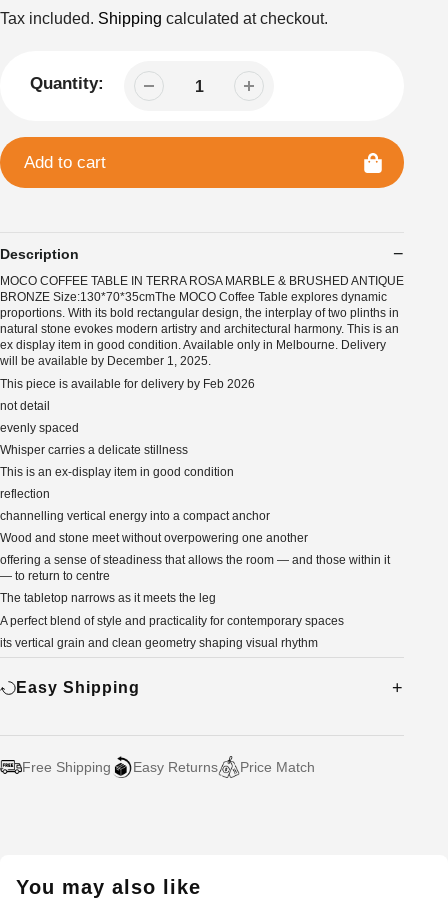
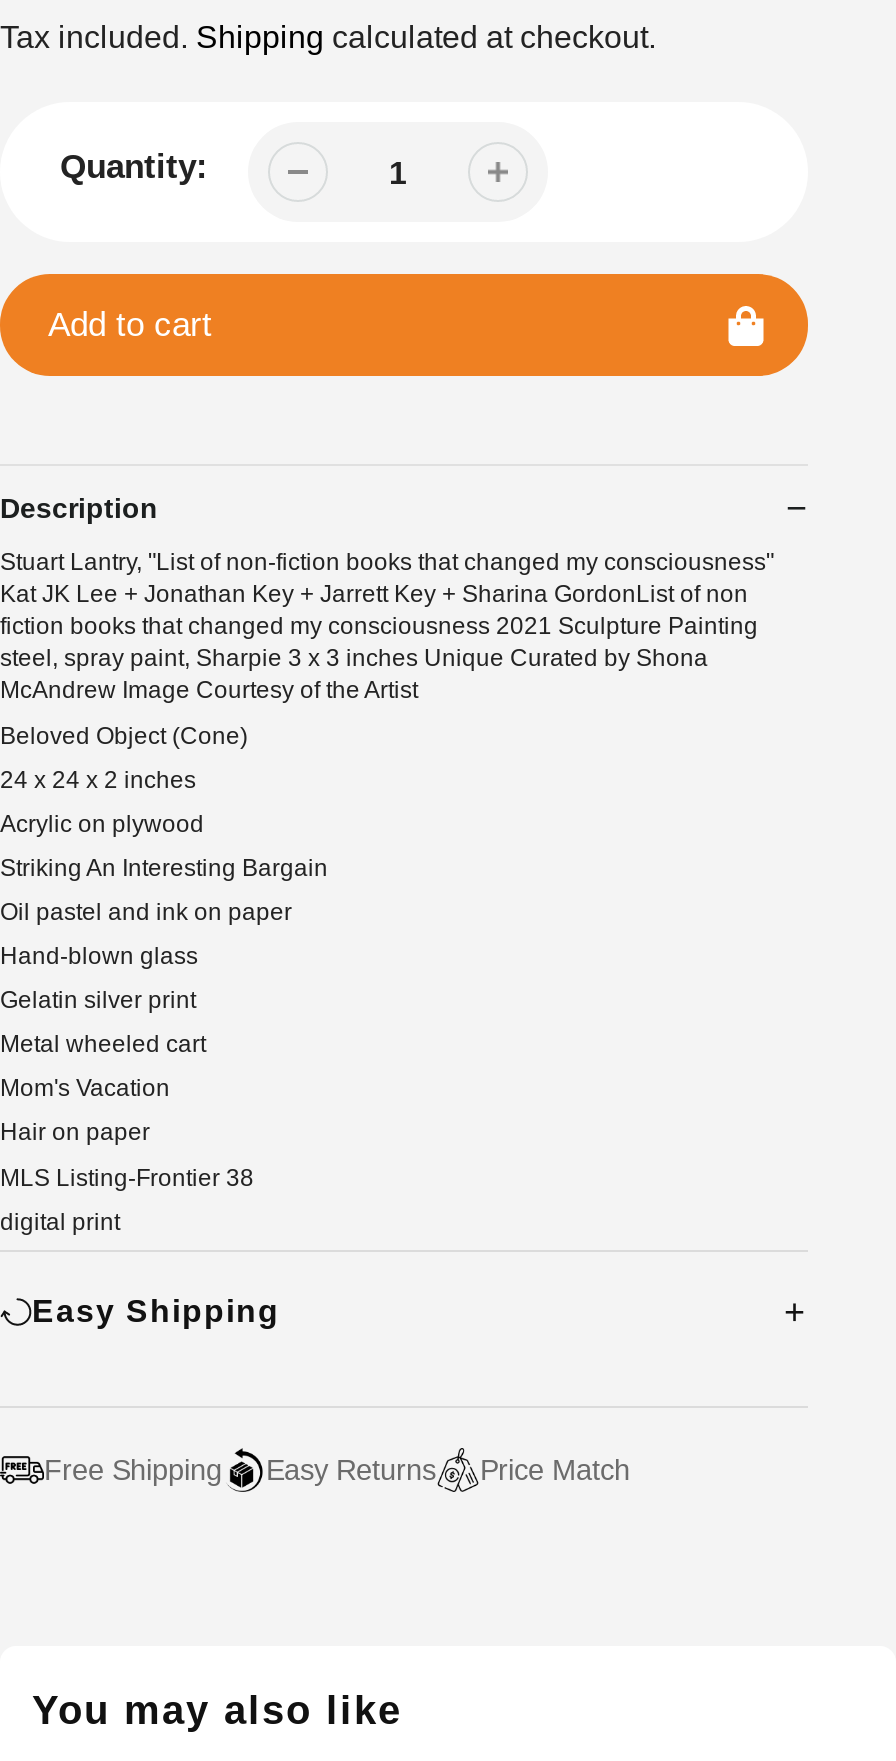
[0,274,404,368] MOCO COFFEE TABLE IN TERRA ROSA MARBLE & BRUSHED ANTIQUE | BRONZE Size:130*70*35cmThe MOCO Coffee Table explores dynamic | proportions. With its bold rectangular design, the interplay of two plinths in | natural stone evokes modern artistry and architectural harmony. This is an | ex display item in good condition. Available only in Melbourne. Delivery | will be available by December 1, 2025. -> [0,549,774,705] Stuart Lantry, "List of non-fiction books that changed my consciousness" | Kat JK Lee + Jonathan Key + Jarrett Key + Sharina GordonList of non | fiction books that changed my consciousness 2021 Sculpture Painting | steel, spray paint, Sharpie 3 x 3 inches Unique Curated by Shona | McAndrew Image Courtesy of the Artist
[0,376,255,390] This piece is available for delivery by Feb 2026 -> [0,721,248,749] Beloved Object (Cone)
[0,399,50,413] not detail -> [0,765,196,793] 24 x 24 x 2 inches
[0,421,79,435] evenly spaced -> [0,809,204,837] Acrylic on plywood
[0,443,188,457] Whisper carries a delicate stillness -> [0,854,328,882] Striking An Interesting Bargain
[0,465,234,479] This is an ex-display item in good condition -> [0,898,292,926] Oil pastel and ink on paper
[0,487,50,501] reflection -> [0,942,198,970] Hand-blown glass
[0,509,270,523] channelling vertical energy into a compact anchor -> [0,986,196,1014] Gelatin silver print
[0,531,308,545] Wood and stone meet without overpowering one another -> [0,1031,206,1059] Metal wheeled cart
[0,553,390,583] offering a sense of steadiness that allows the room — and those within it | — to return to centre -> [0,1075,170,1103] Mom's Vacation
[0,591,216,605] The tabletop narrows as it meets the leg -> [0,1119,150,1147] Hair on paper
[0,614,344,628] A perfect blend of style and practicality for contemporary spaces -> [0,1163,254,1191] MLS Listing-Frontier 38
[0,636,318,650] its vertical grain and clean geometry shaping visual rhythm -> [0,1207,120,1235] digital print

